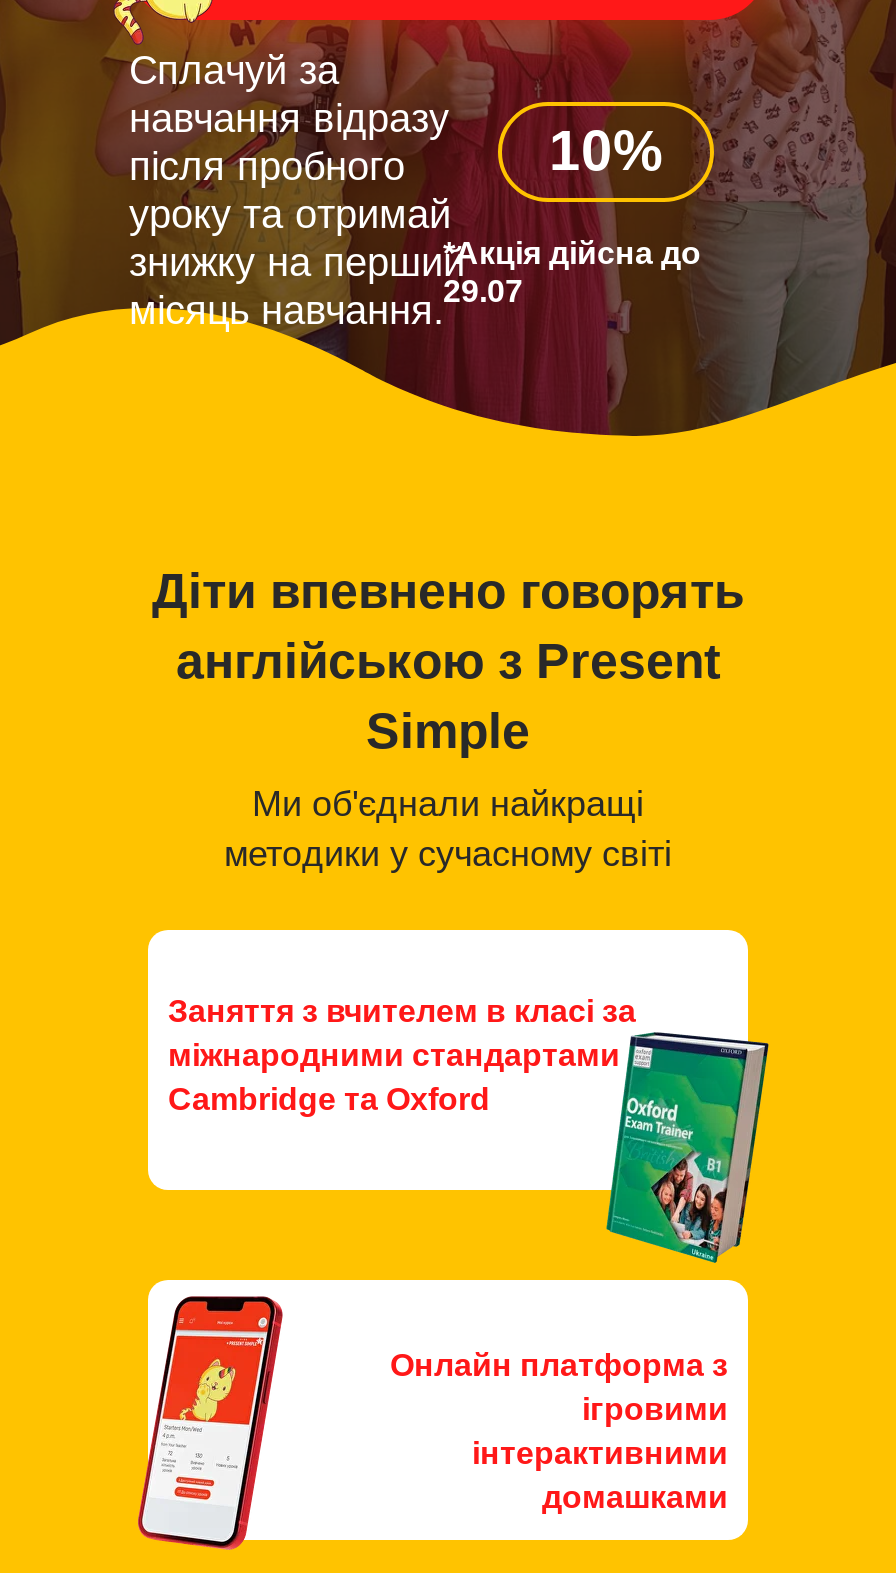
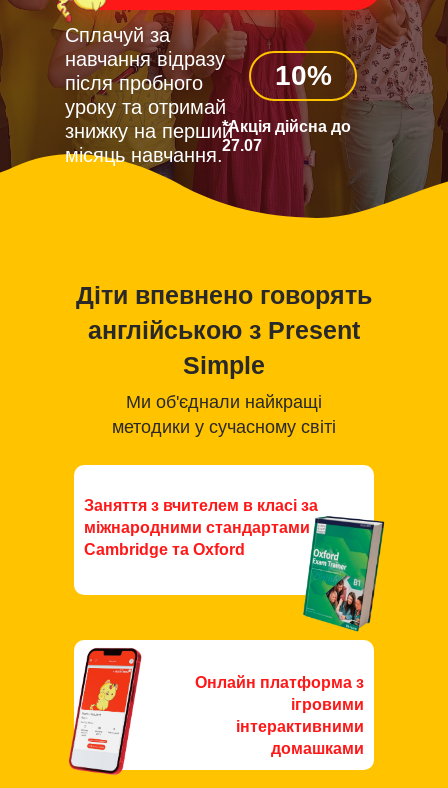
[129,274,523,332] місяць навчання. 29.07 -> [64,137,261,166] місяць навчання. 27.07

